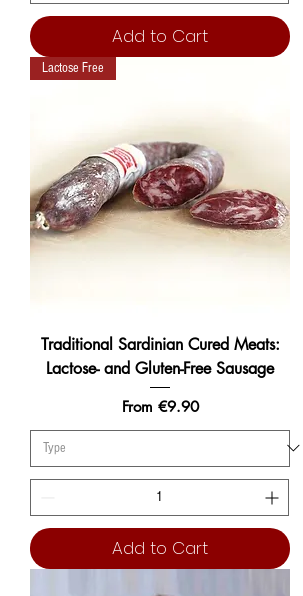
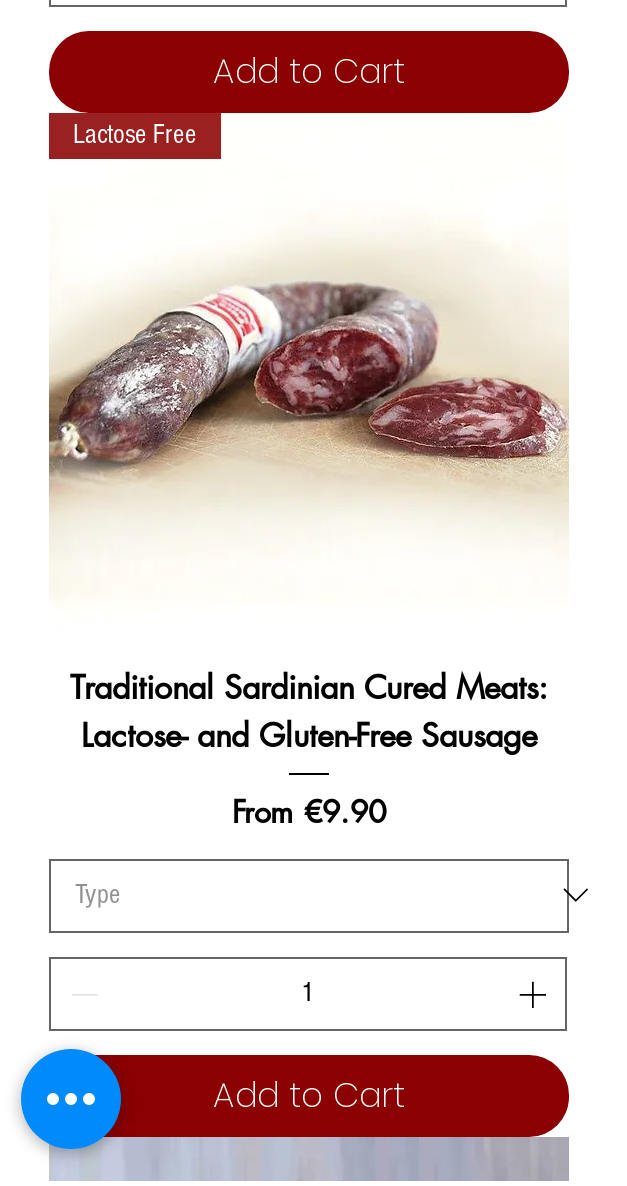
[15,525,66,576] [image] -> [17,1047,123,1153] [image]

